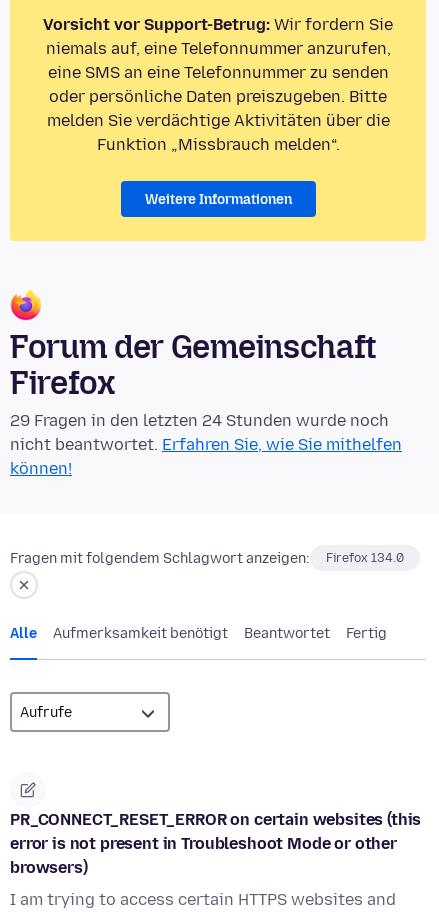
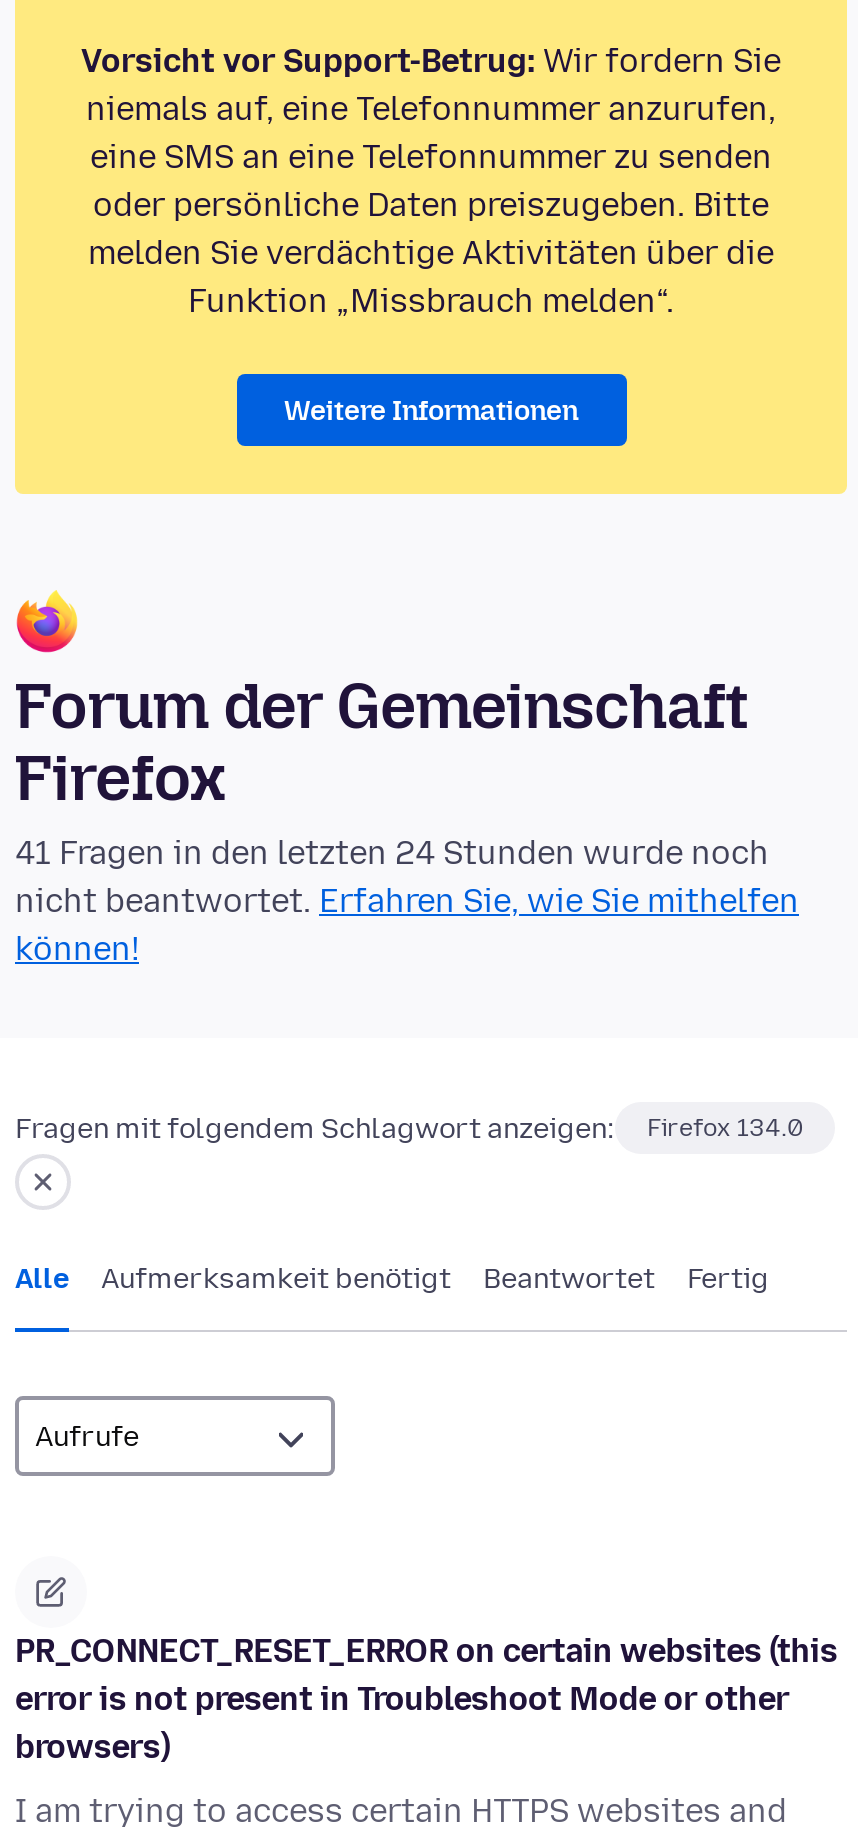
[10,411,389,430] 29 Fragen in den letzten 24 Stunden wurde noch -> [15,835,769,873] 41 Fragen in den letzten 24 Stunden wurde noch

